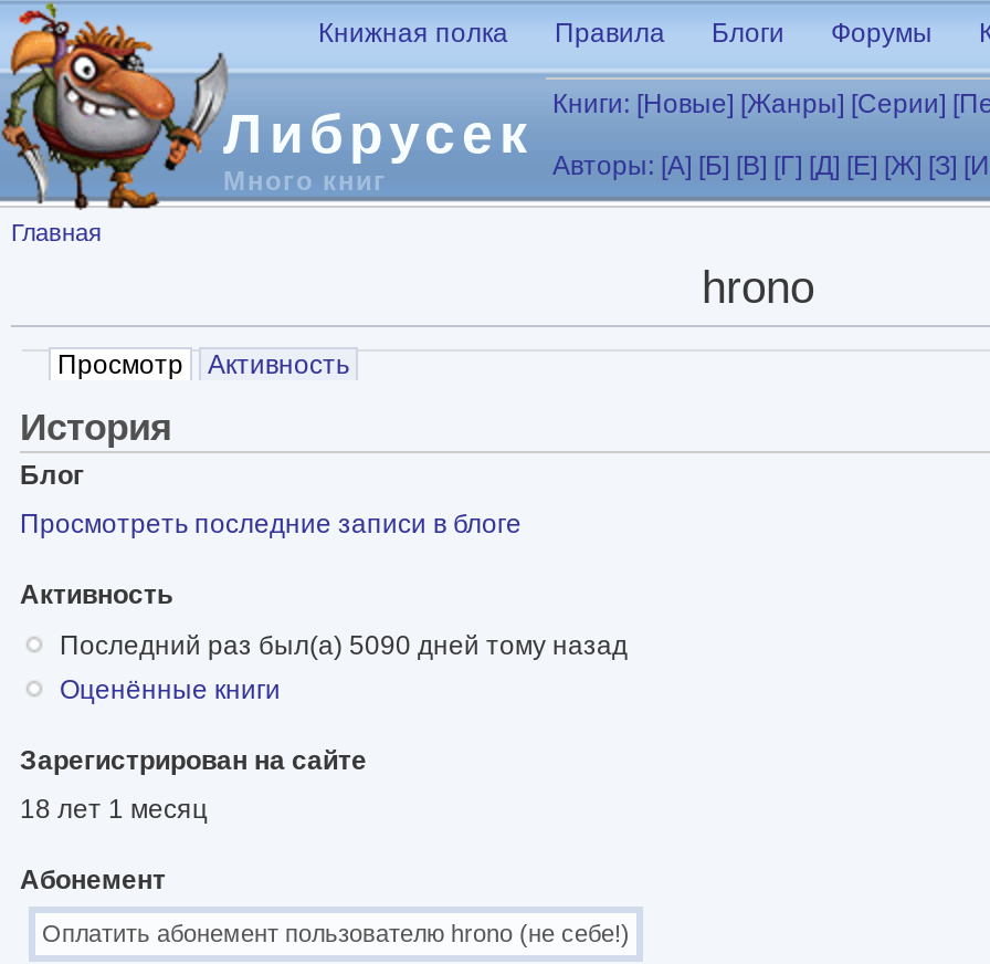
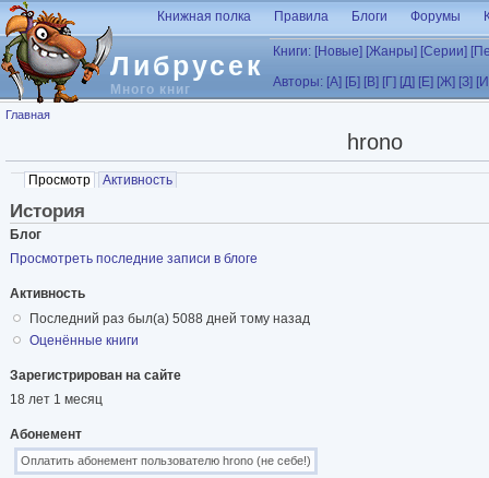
[60,629,628,660] Последний раз был(а) 5090 дней тому назад -> [29,311,310,326] Последний раз был(а) 5088 дней тому назад

